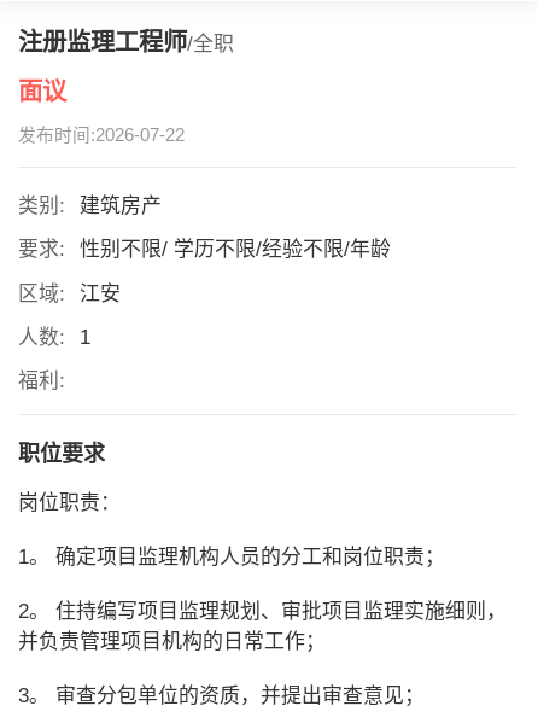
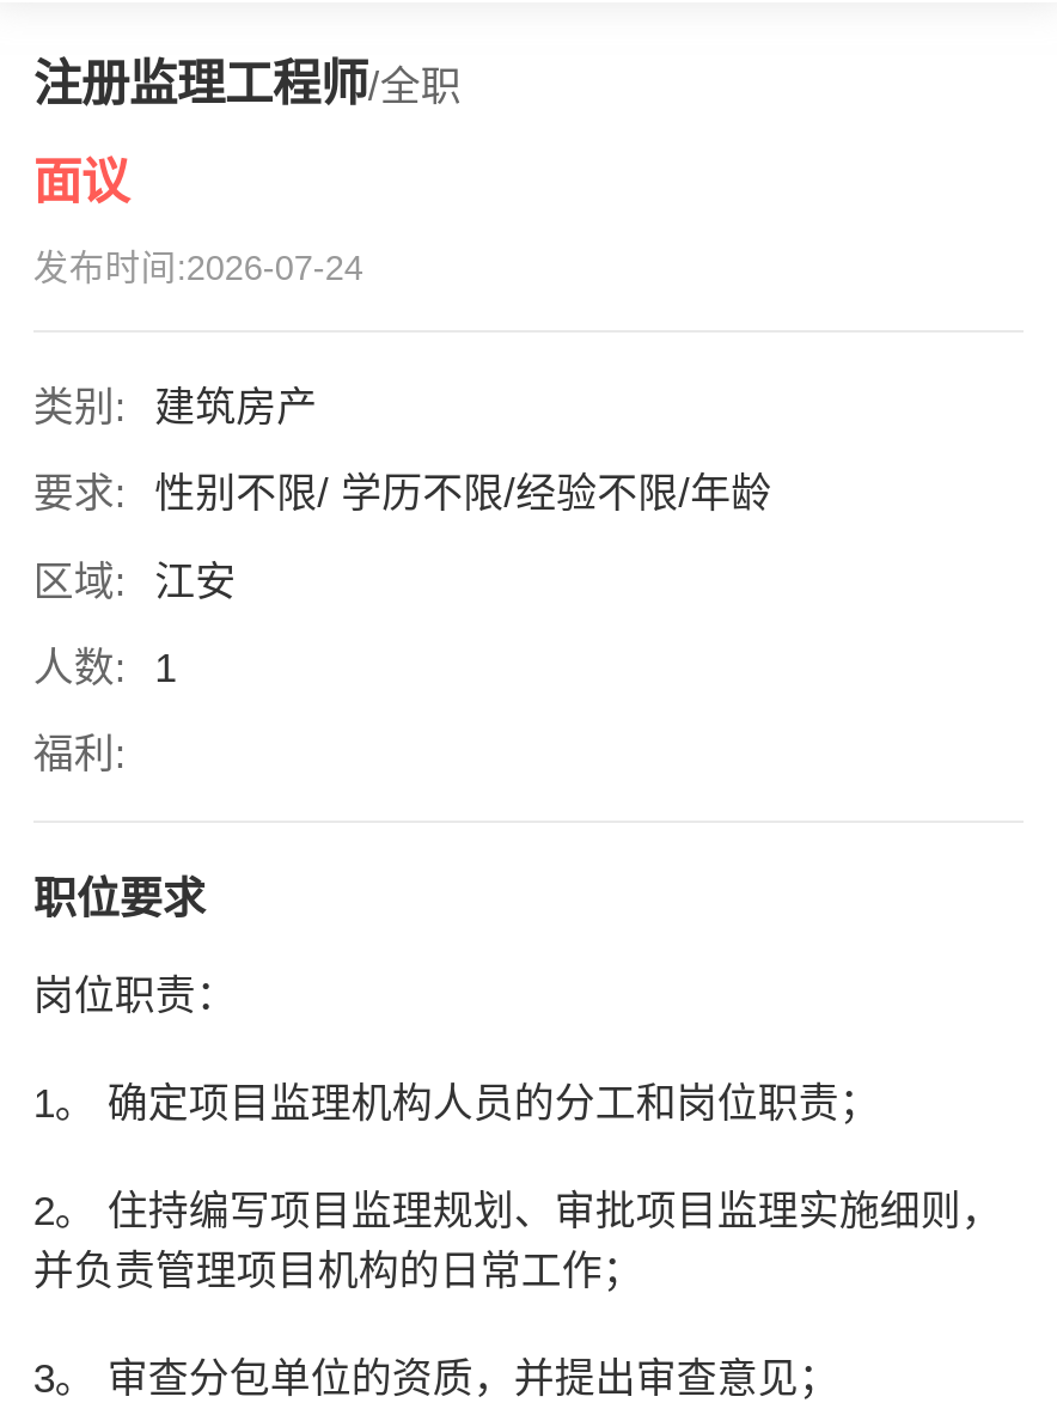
[18,126,184,145] 发布时间:2026-07-22 -> [33,249,363,288] 发布时间:2026-07-24

